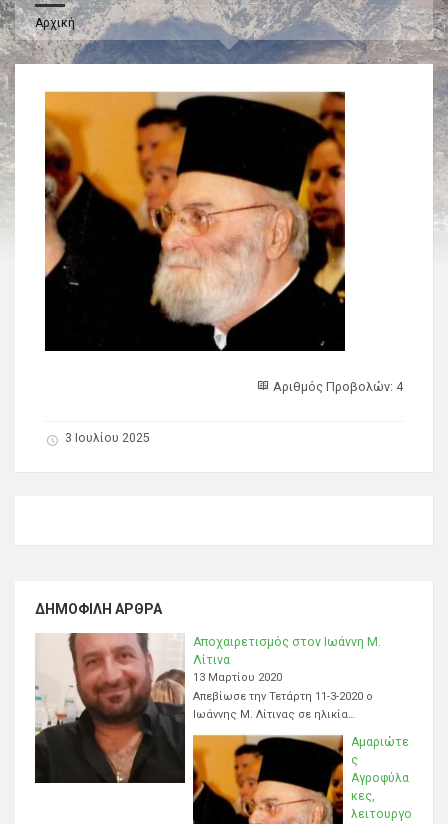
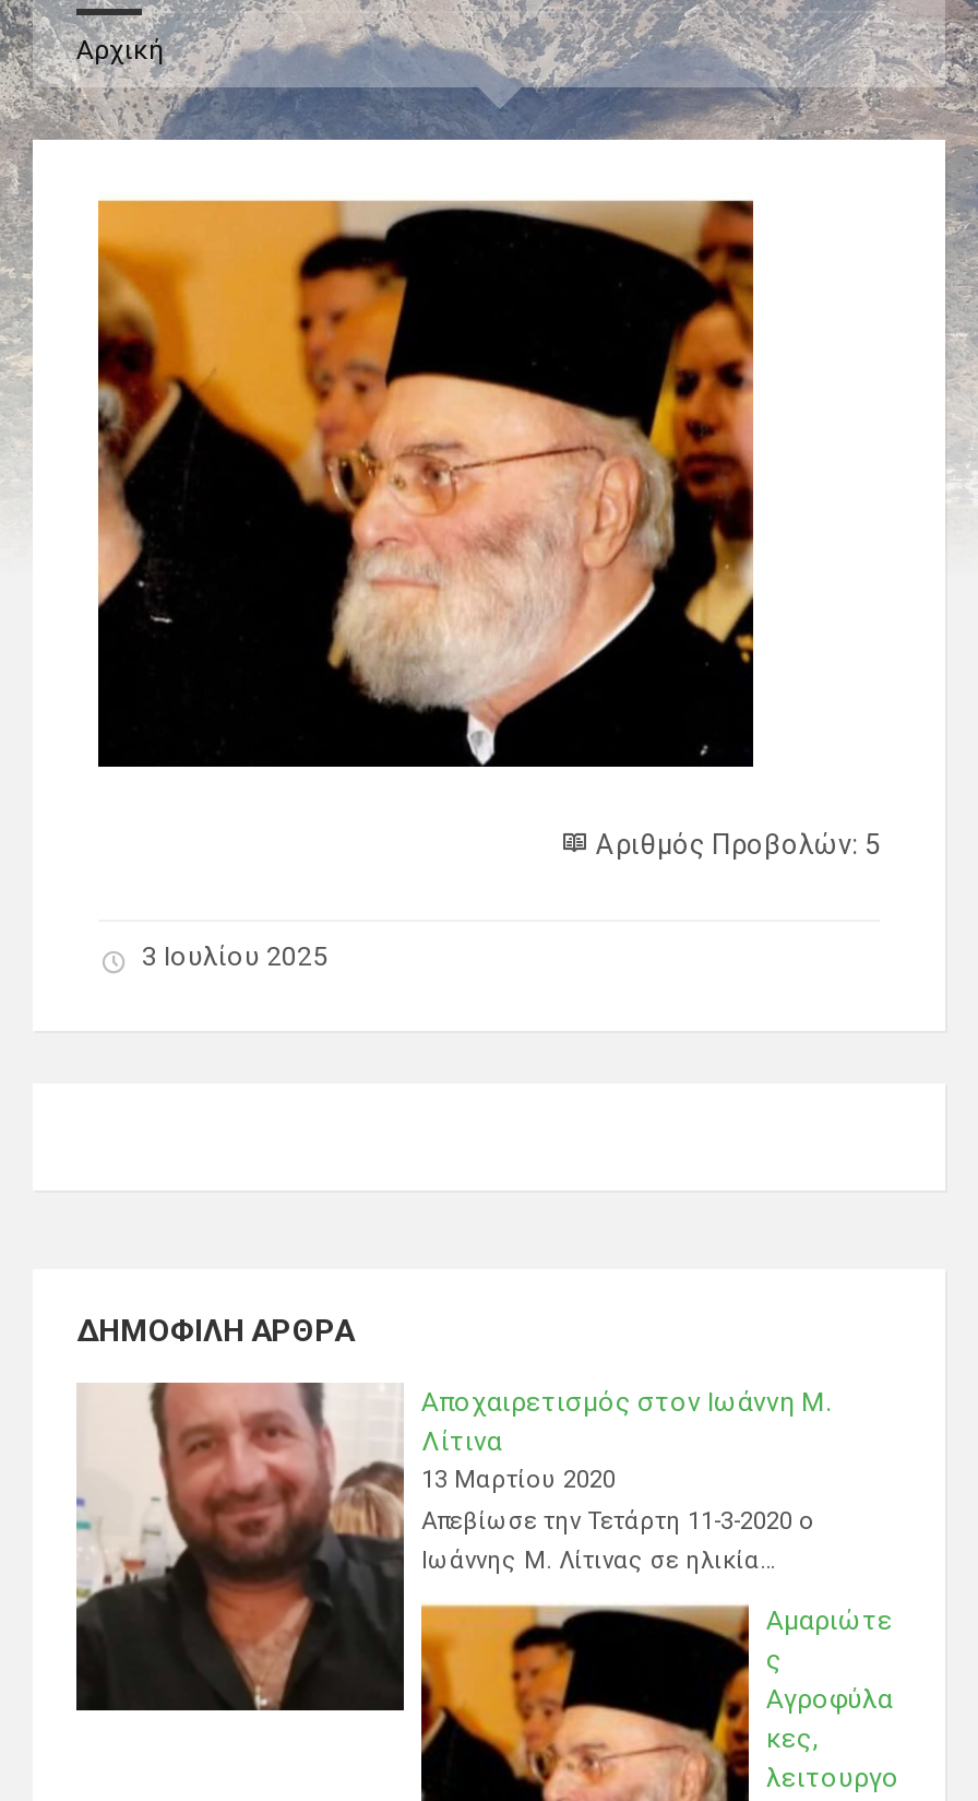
[270,379,403,394] Αριθμός Προβολών: 4 -> [589,828,880,861] Αριθμός Προβολών: 5

